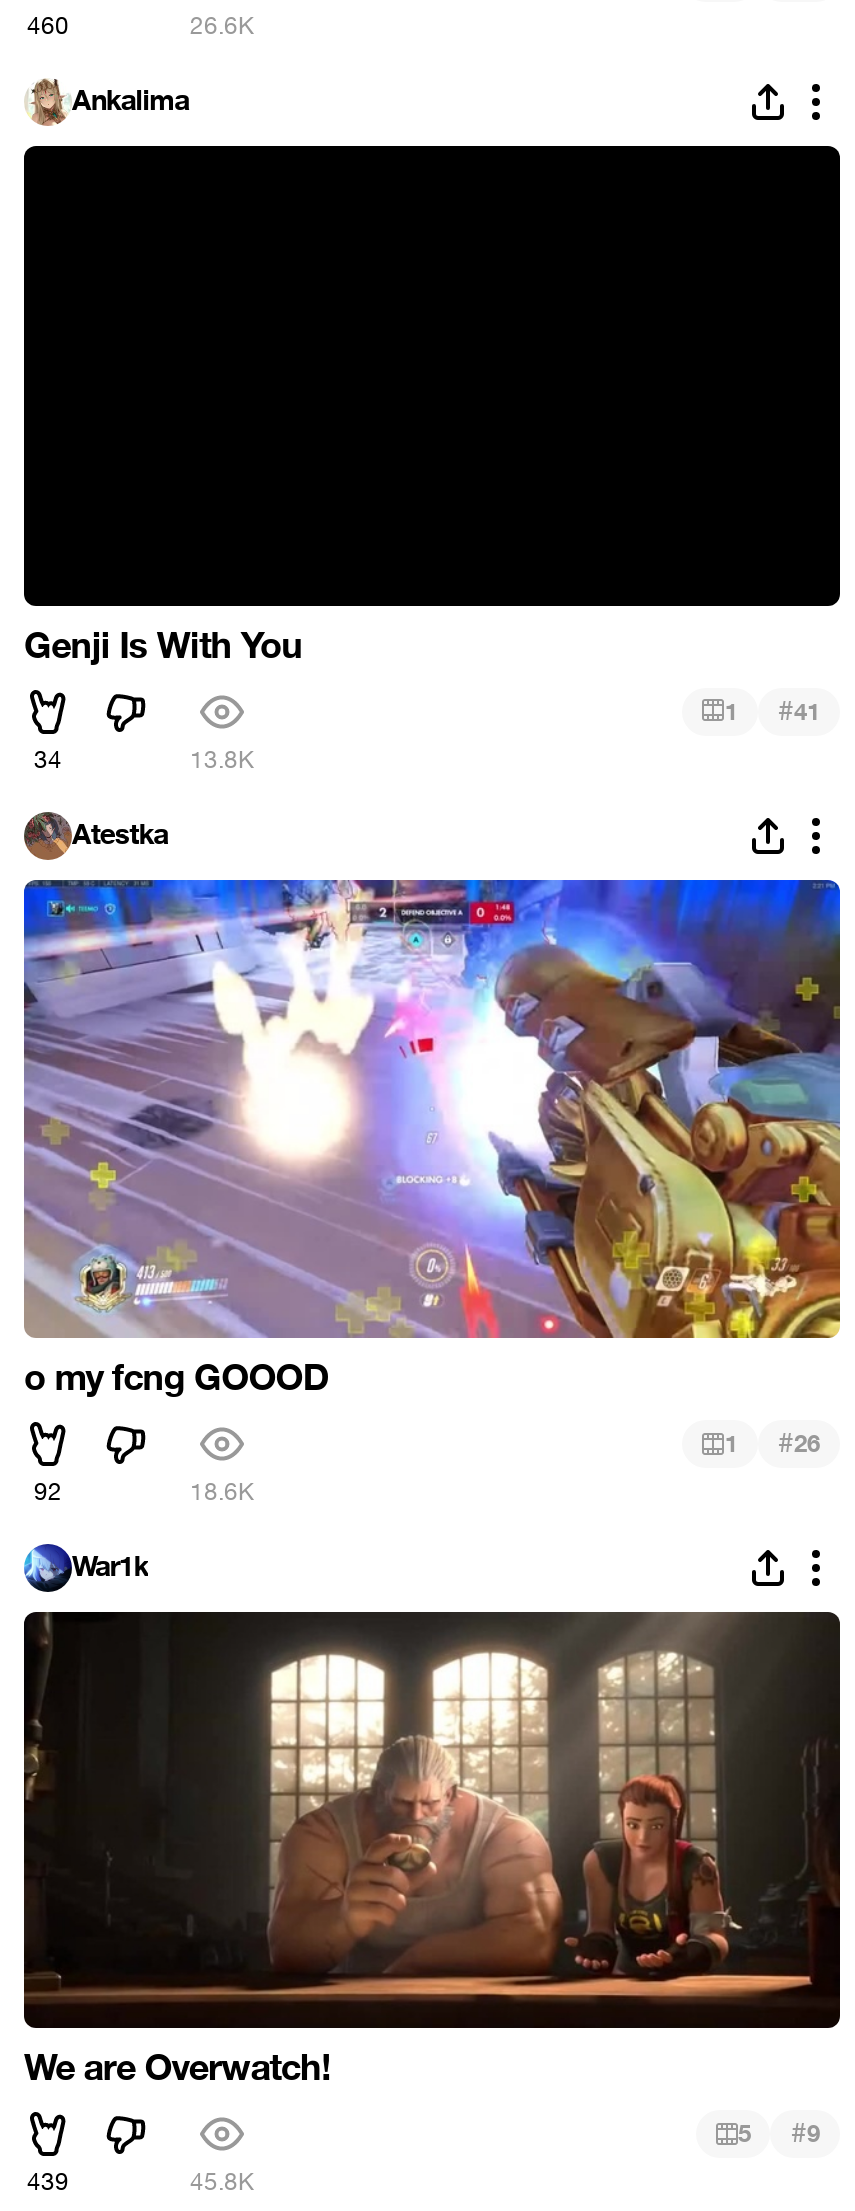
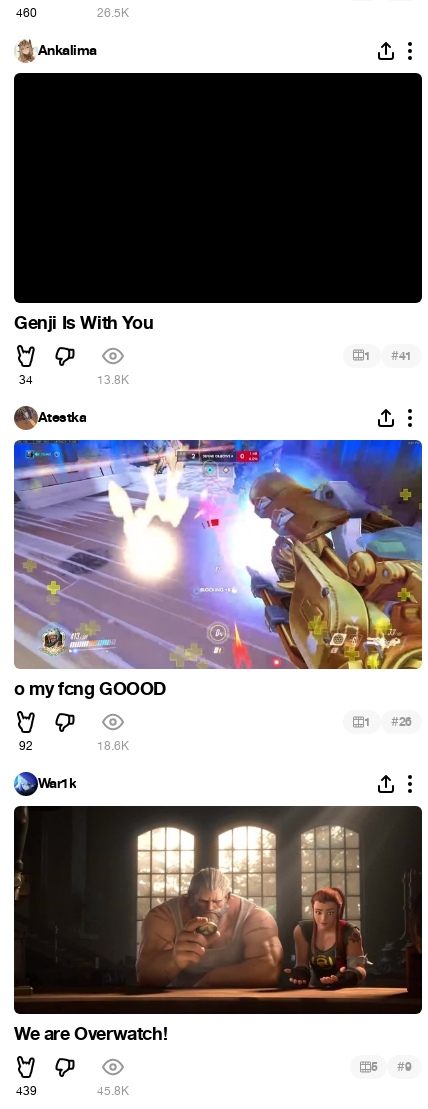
[190,10,254,42] 26.6K -> [97,5,129,21] 26.5K

